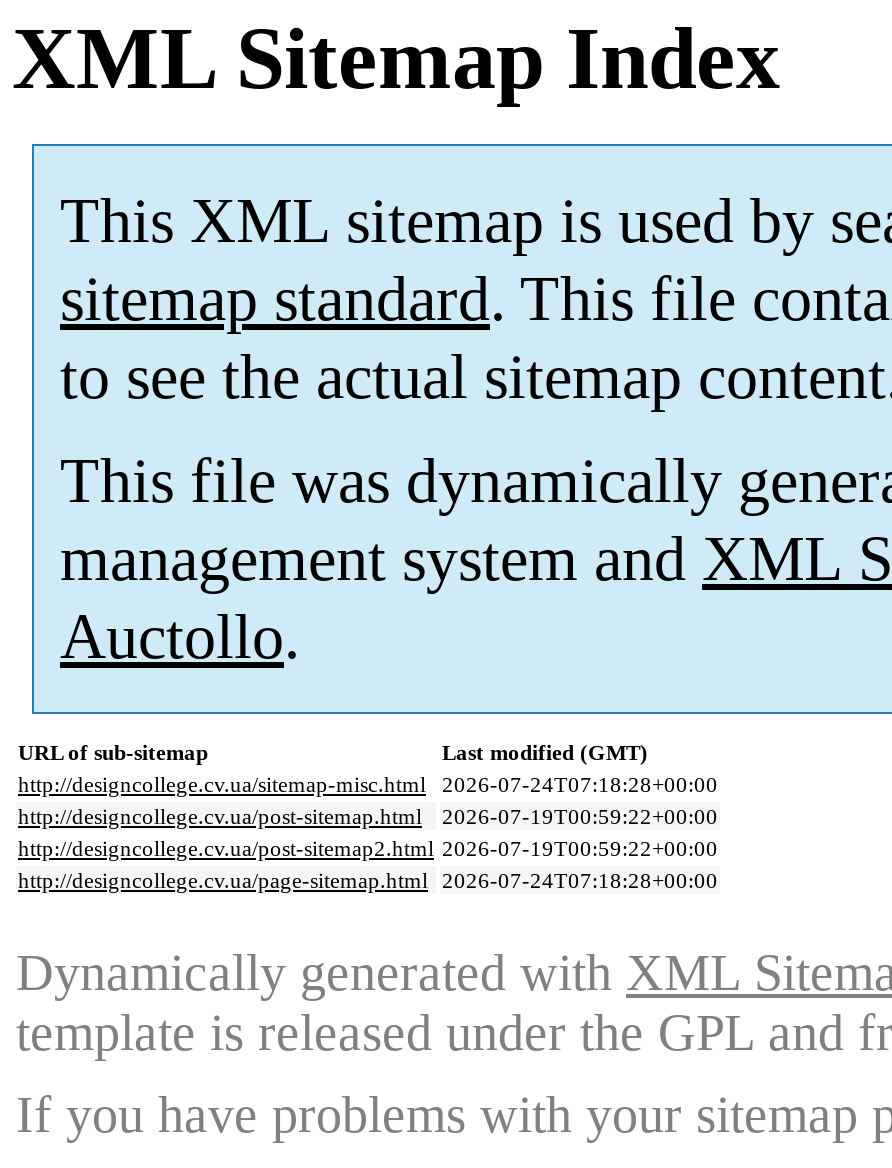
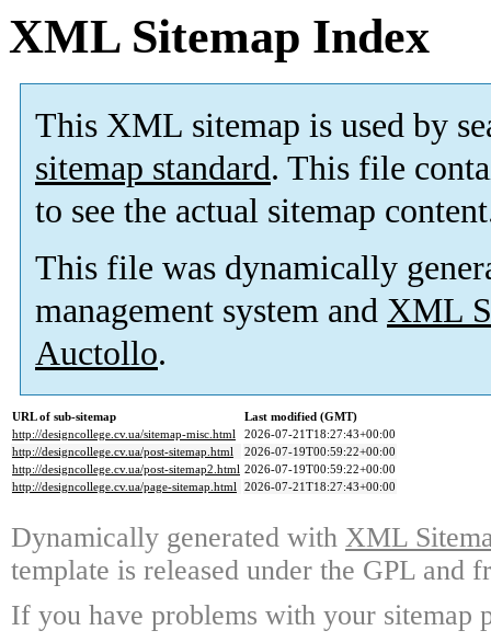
[18,773,718,797] http://designcollege.cv.ua/sitemap-misc.html 2026-07-24T07:18:28+00:00 -> [12,428,396,441] http://designcollege.cv.ua/sitemap-misc.html 2026-07-21T18:27:43+00:00
[18,869,718,893] http://designcollege.cv.ua/page-sitemap.html 2026-07-24T07:18:28+00:00 -> [12,480,396,493] http://designcollege.cv.ua/page-sitemap.html 2026-07-21T18:27:43+00:00

